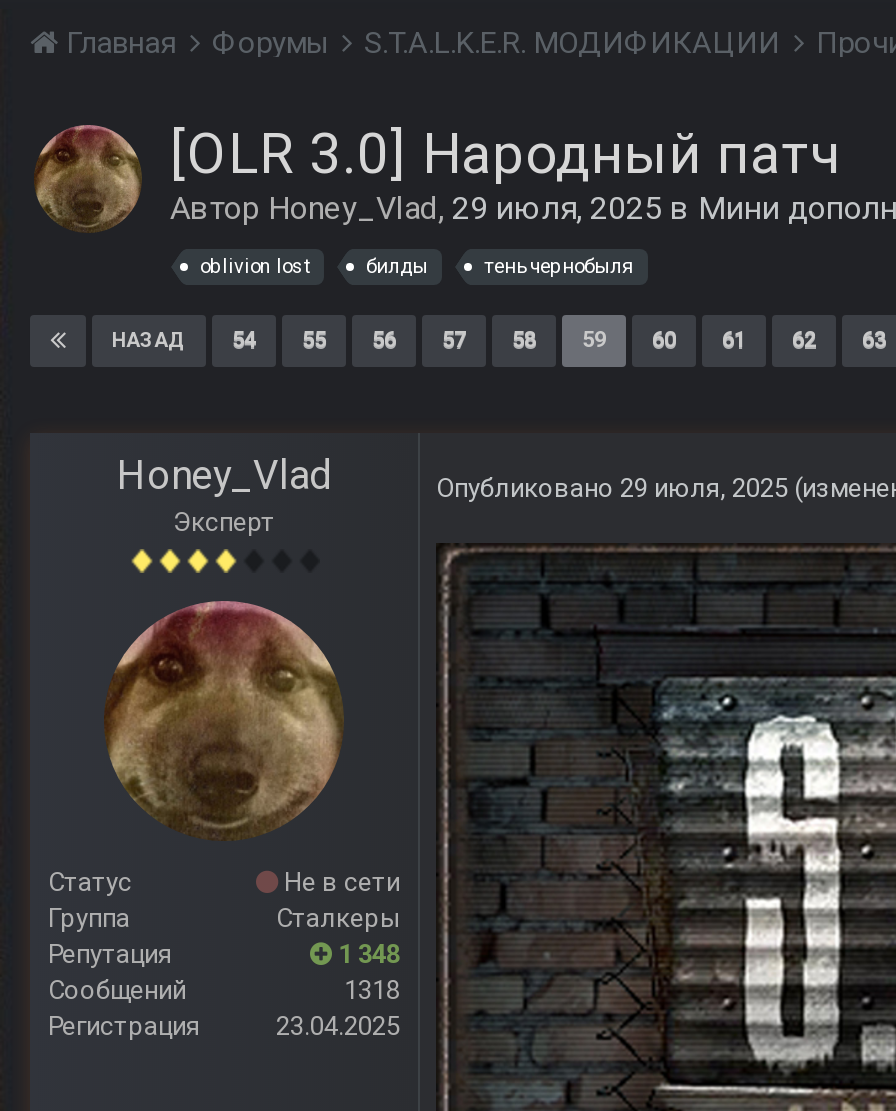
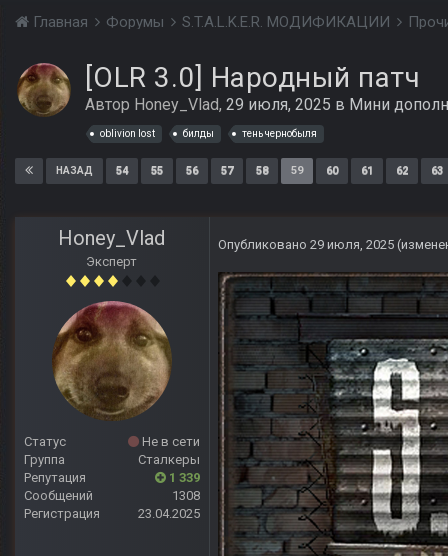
[332,939,400,969] 1 348 -> [166,470,200,485] 1 339
[344,975,400,1005] 1318 -> [172,488,200,503] 1308

